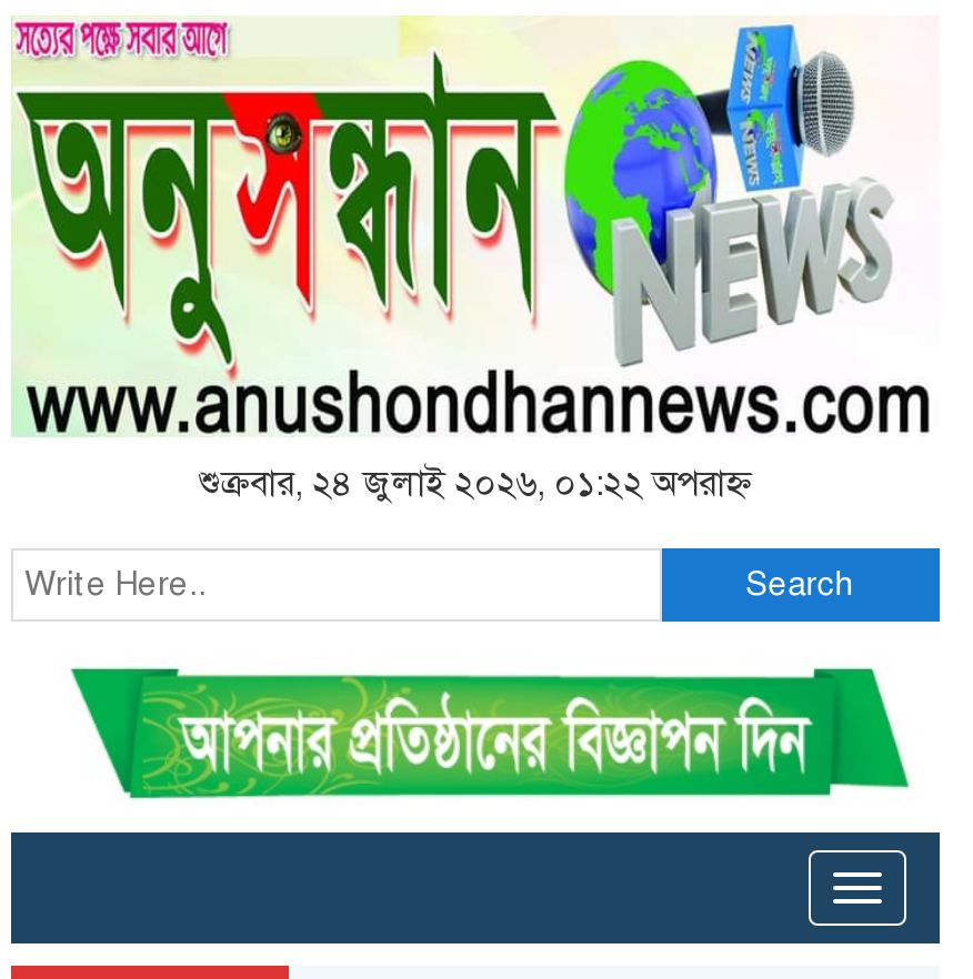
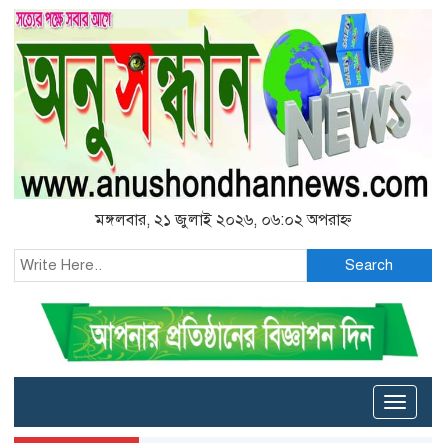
[199,461,752,506] শুক্রবার, ২৪ জুলাই ২০২৬, ০১:২২ অপরাহ্ন -> [94,210,351,230] মঙ্গলবার, ২১ জুলাই ২০২৬, ০৬:০২ অপরাহ্ন

